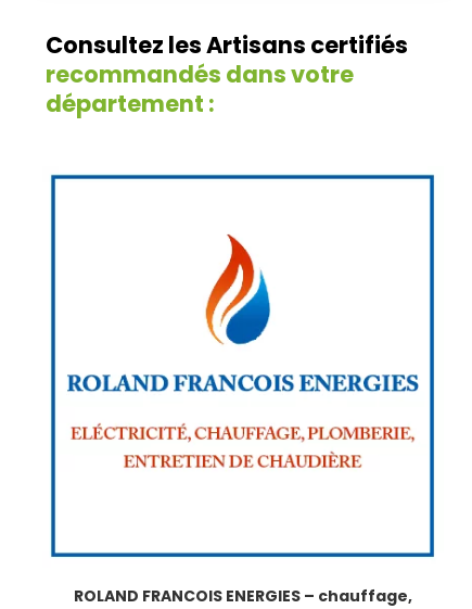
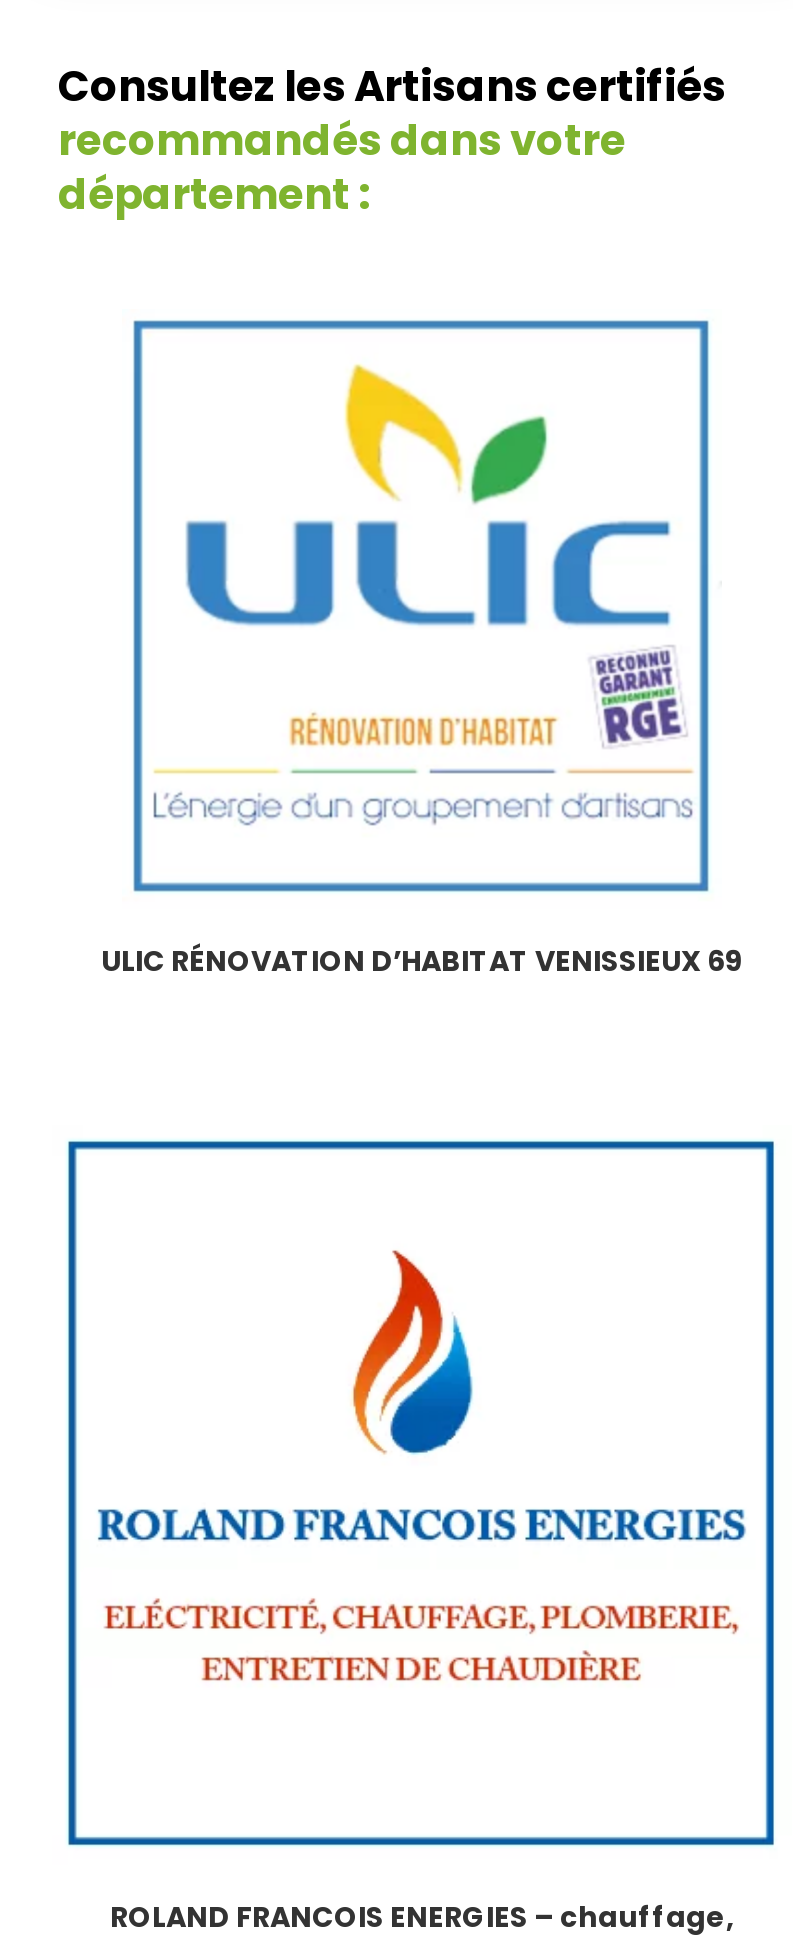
none -> [101,319,743,981] [image] | ULIC RÉNOVATION D’HABITAT VENISSIEUX 69

